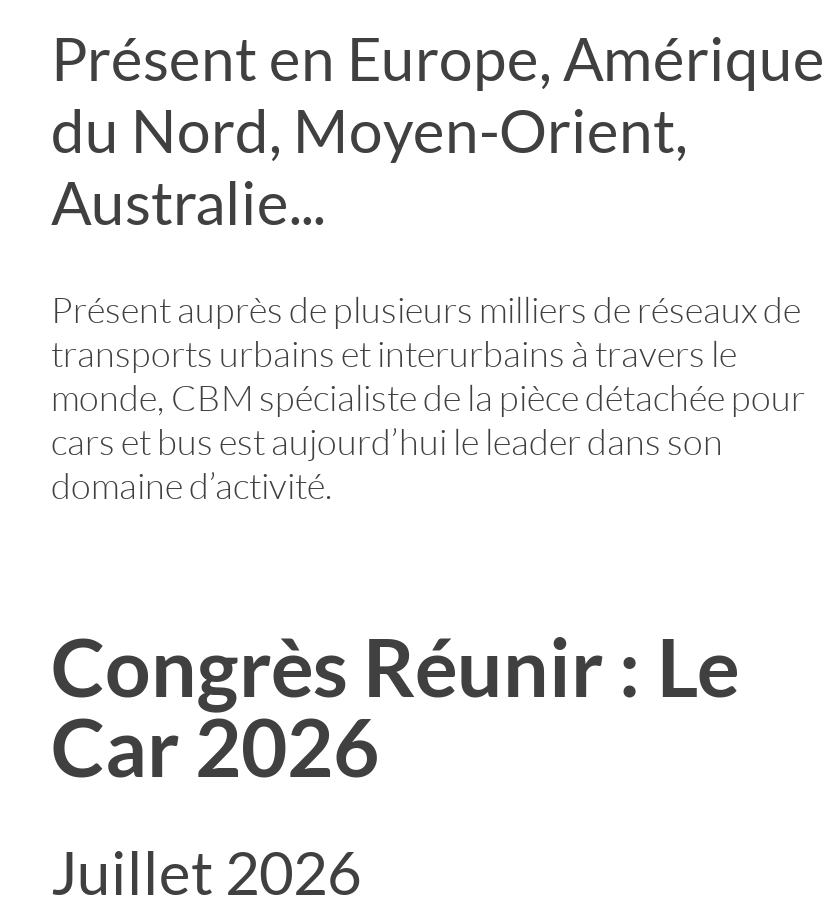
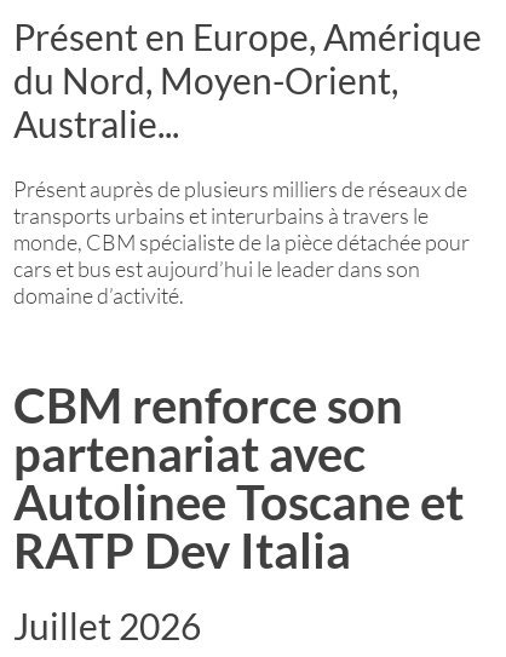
[51,618,739,794] Congrès Réunir : Le | Car 2026 -> [13,376,464,579] CBM renforce son | partenariat avec | Autolinee Toscane et | RATP Dev Italia

